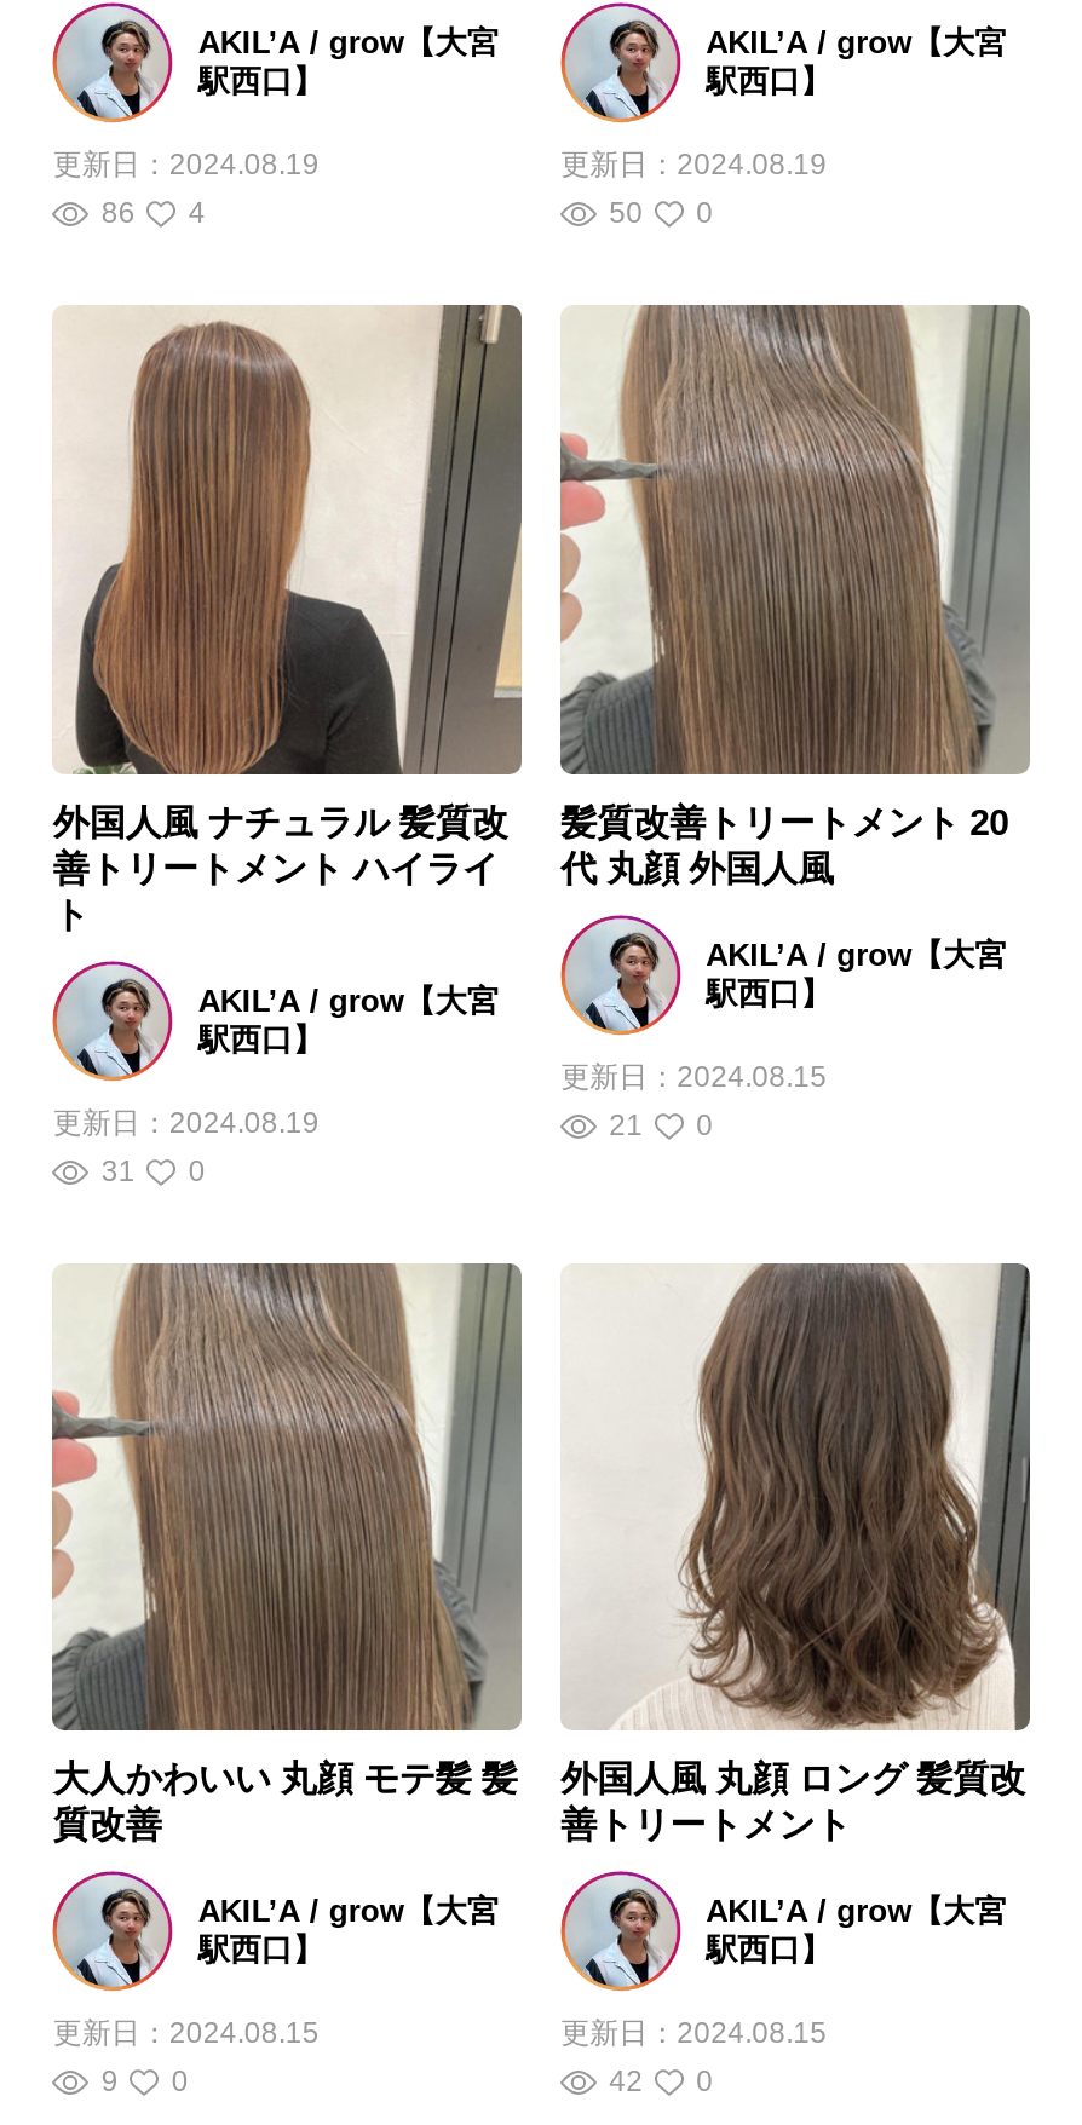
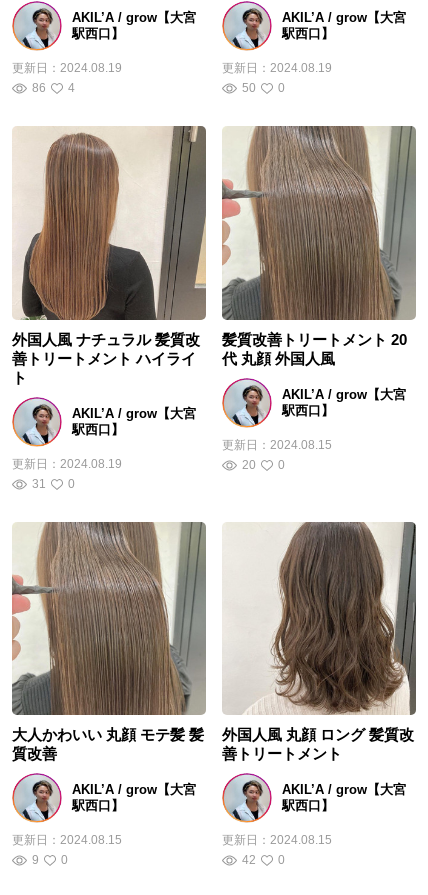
[609,1108,713,1142] 21 0 -> [242,458,285,472] 20 0

